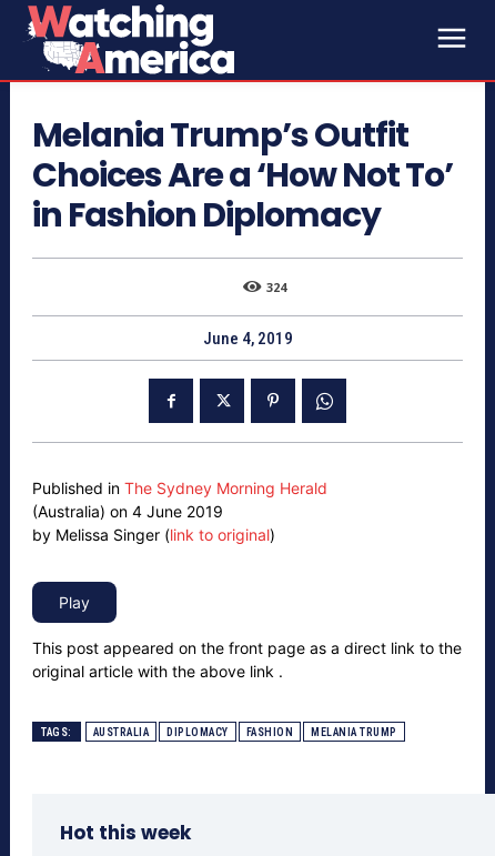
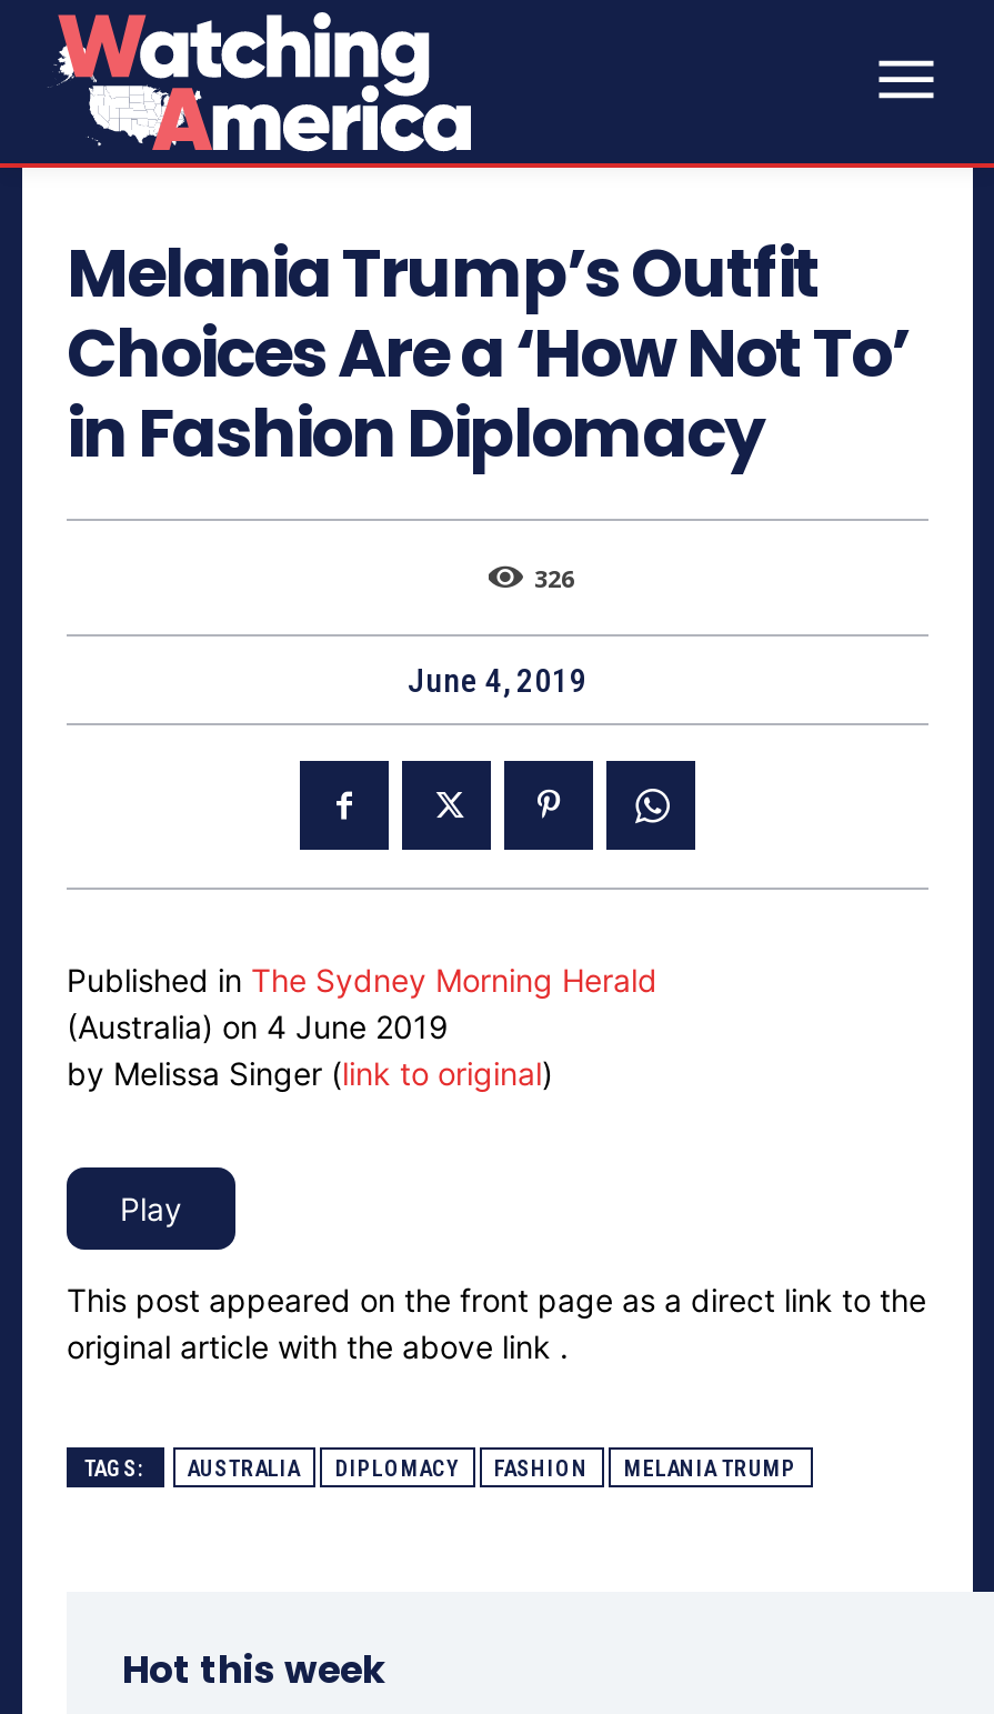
[266,279,286,295] 324 -> [534,561,574,594] 326

